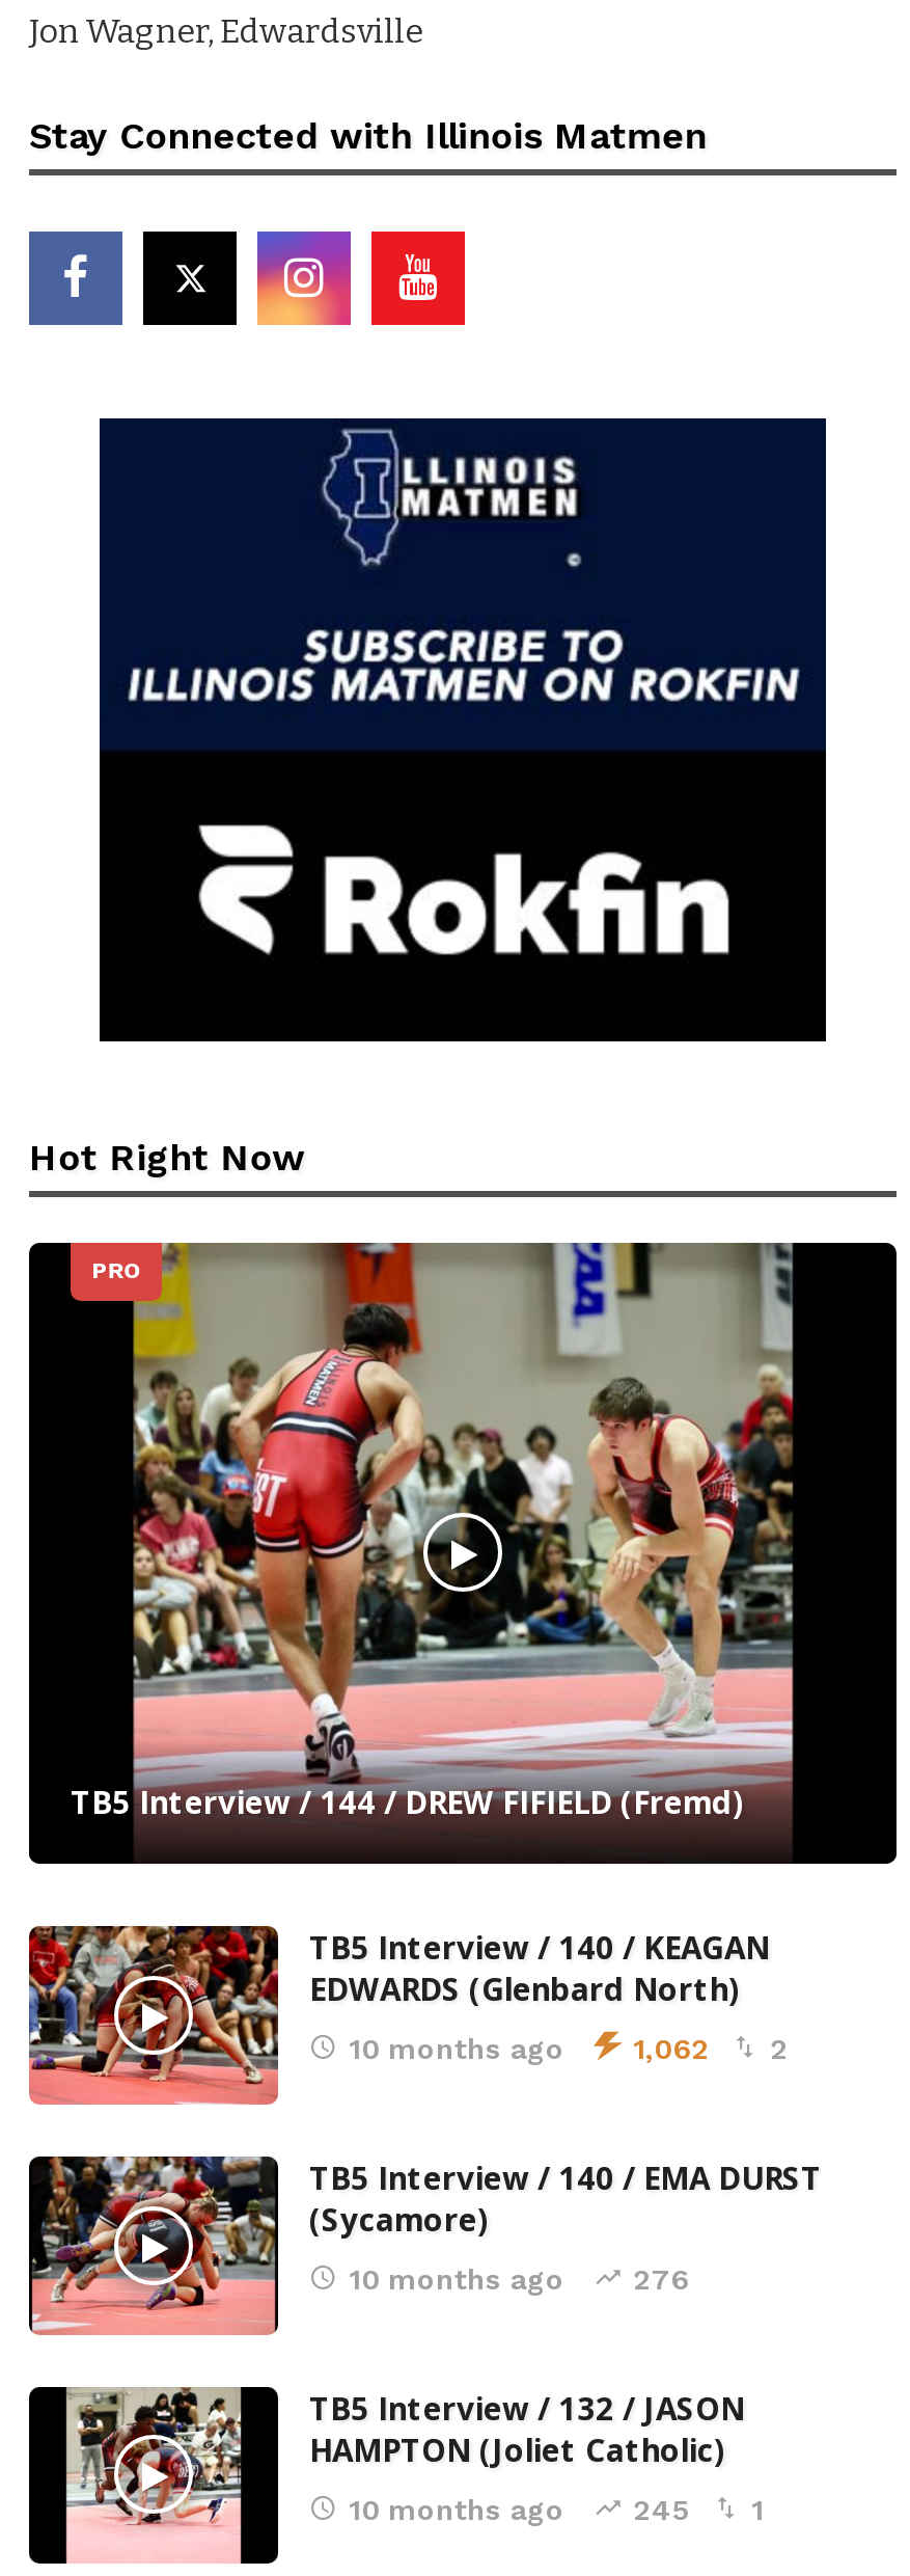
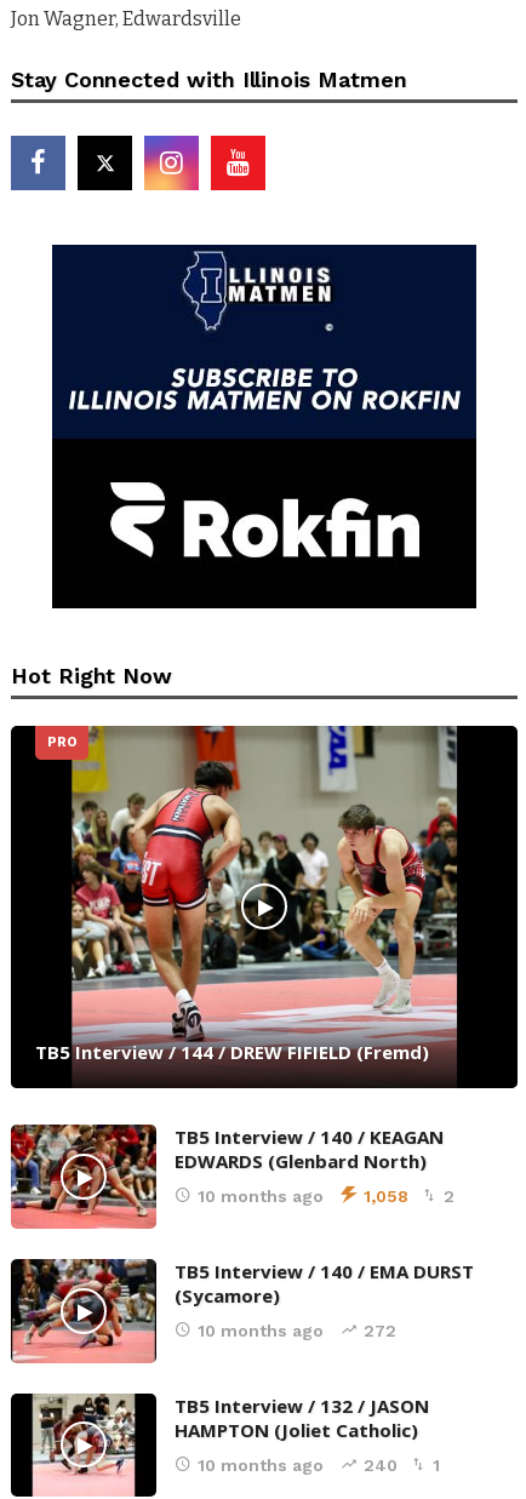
[633,2032,789,2065] 1,062 2 -> [364,1186,454,1206] 1,058 2
[633,2262,689,2295] 276 -> [364,1321,396,1340] 272
[633,2492,764,2525] 245 1 -> [364,1455,440,1474] 240 1

